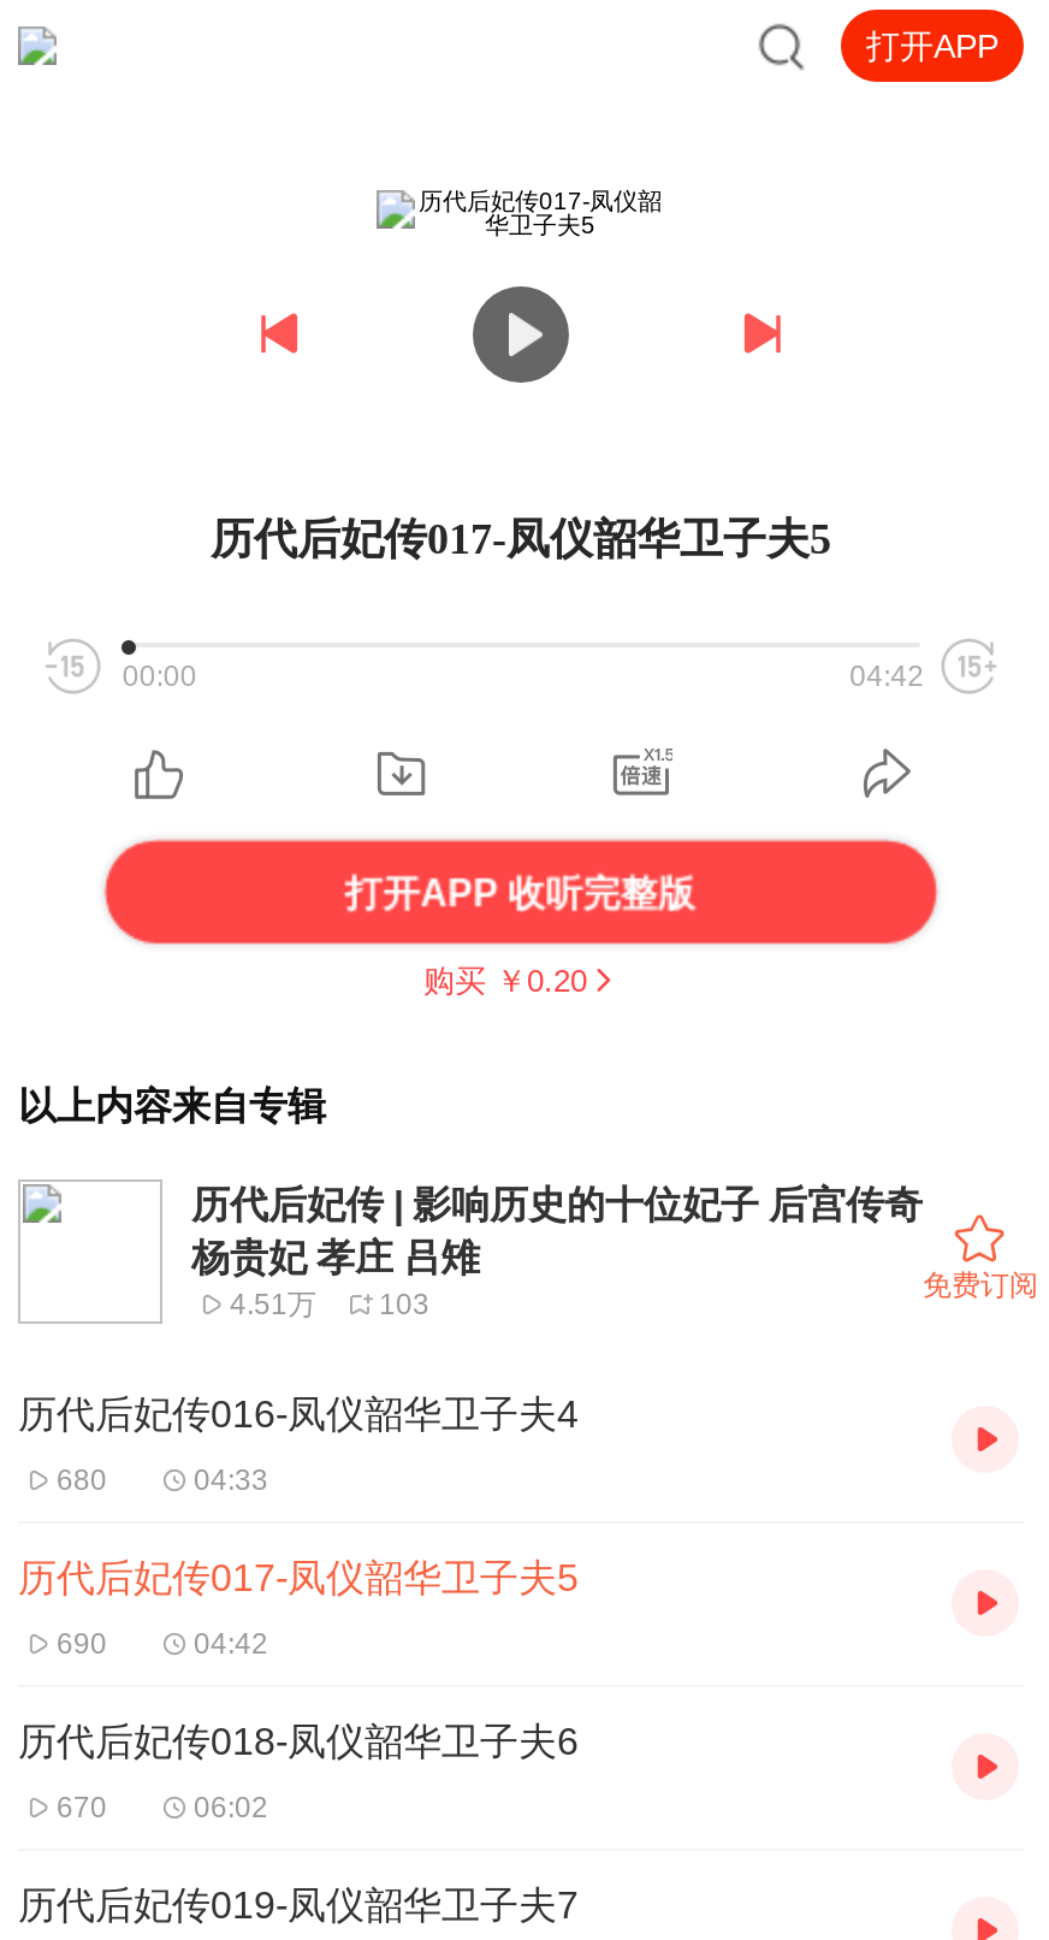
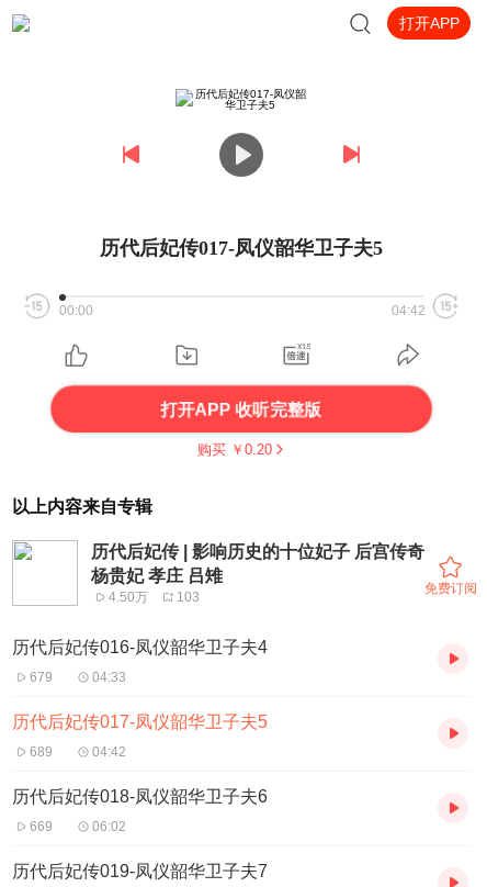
[230,1288,429,1321] 4.51万 103 -> [109,590,200,605] 4.50万 103
[57,1463,107,1497] 680 -> [30,669,53,685] 679
[57,1627,107,1660] 690 -> [30,744,53,759] 689
[57,1790,107,1824] 670 -> [30,819,53,834] 669

